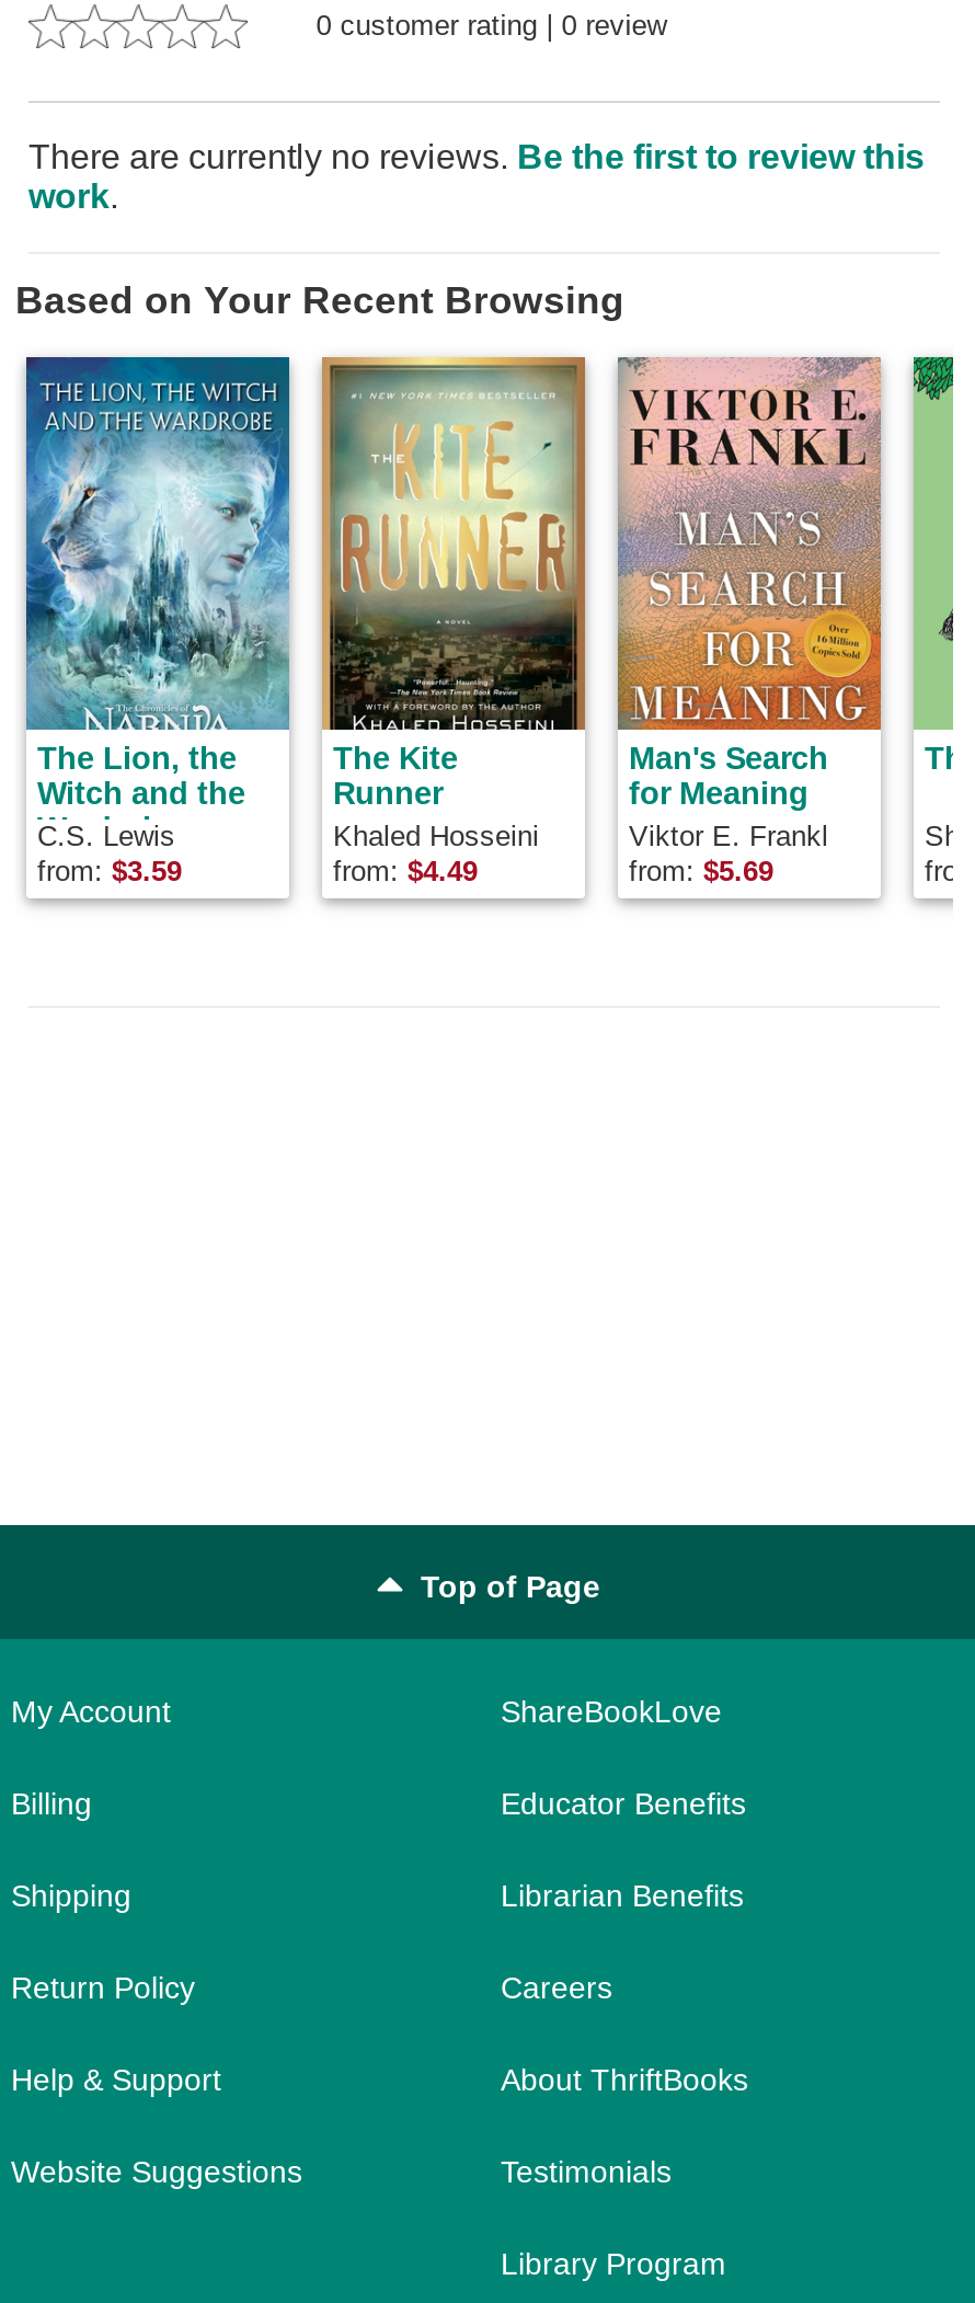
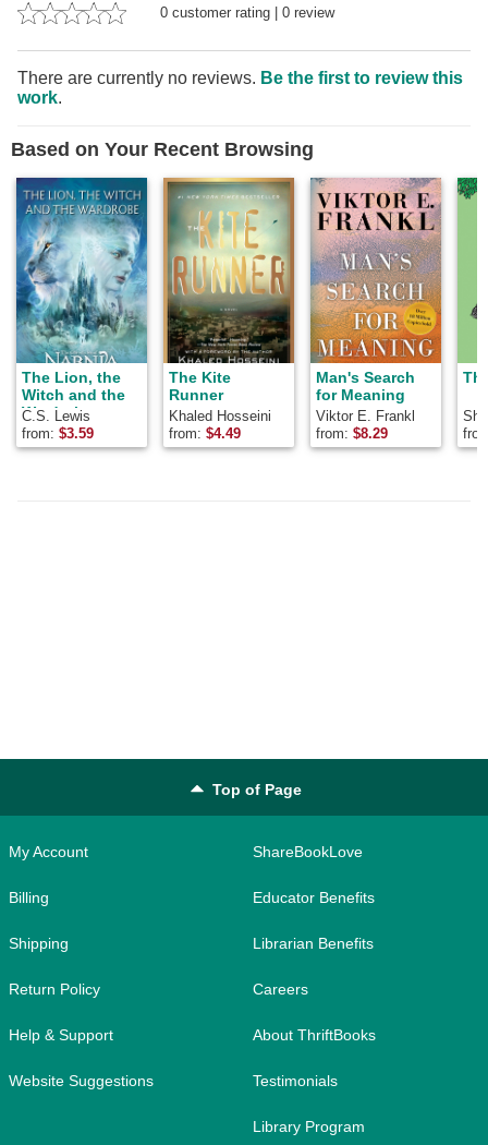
[629,855,773,887] from: $5.69 -> [316,425,388,442] from: $8.29

